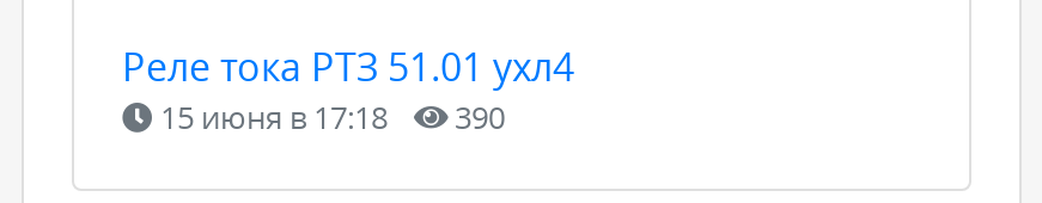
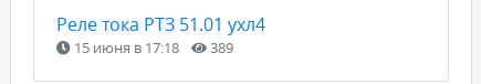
[153,94,505,137] 15 июня в 17:18 390 -> [71,37,233,57] 15 июня в 17:18 389

